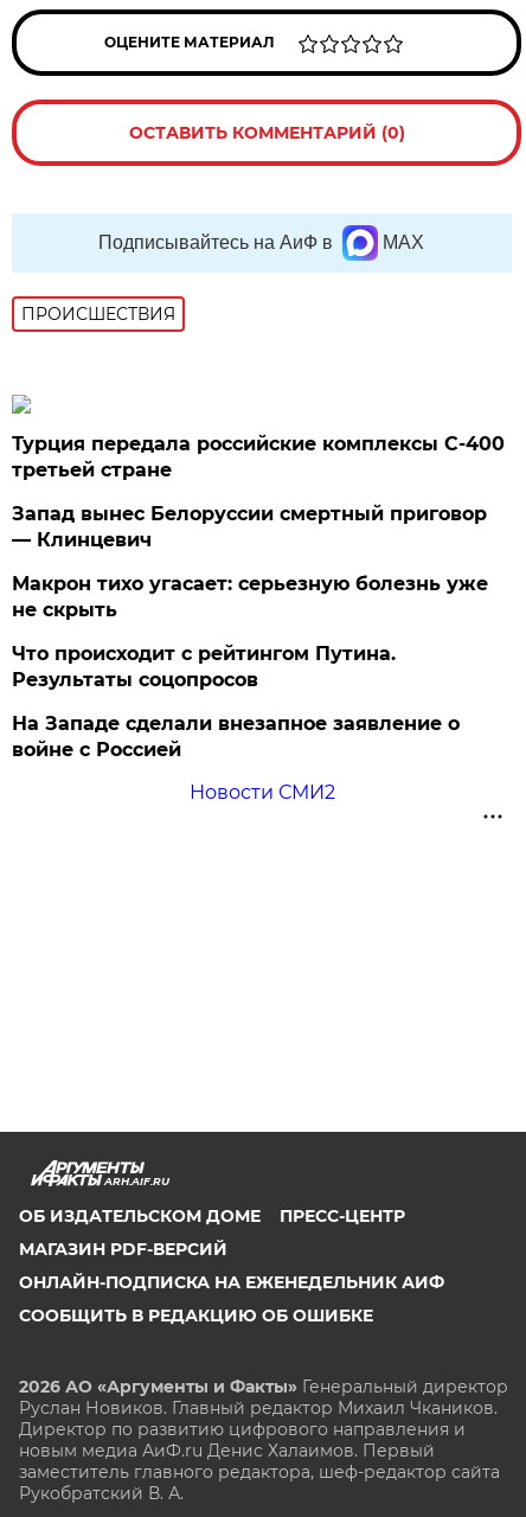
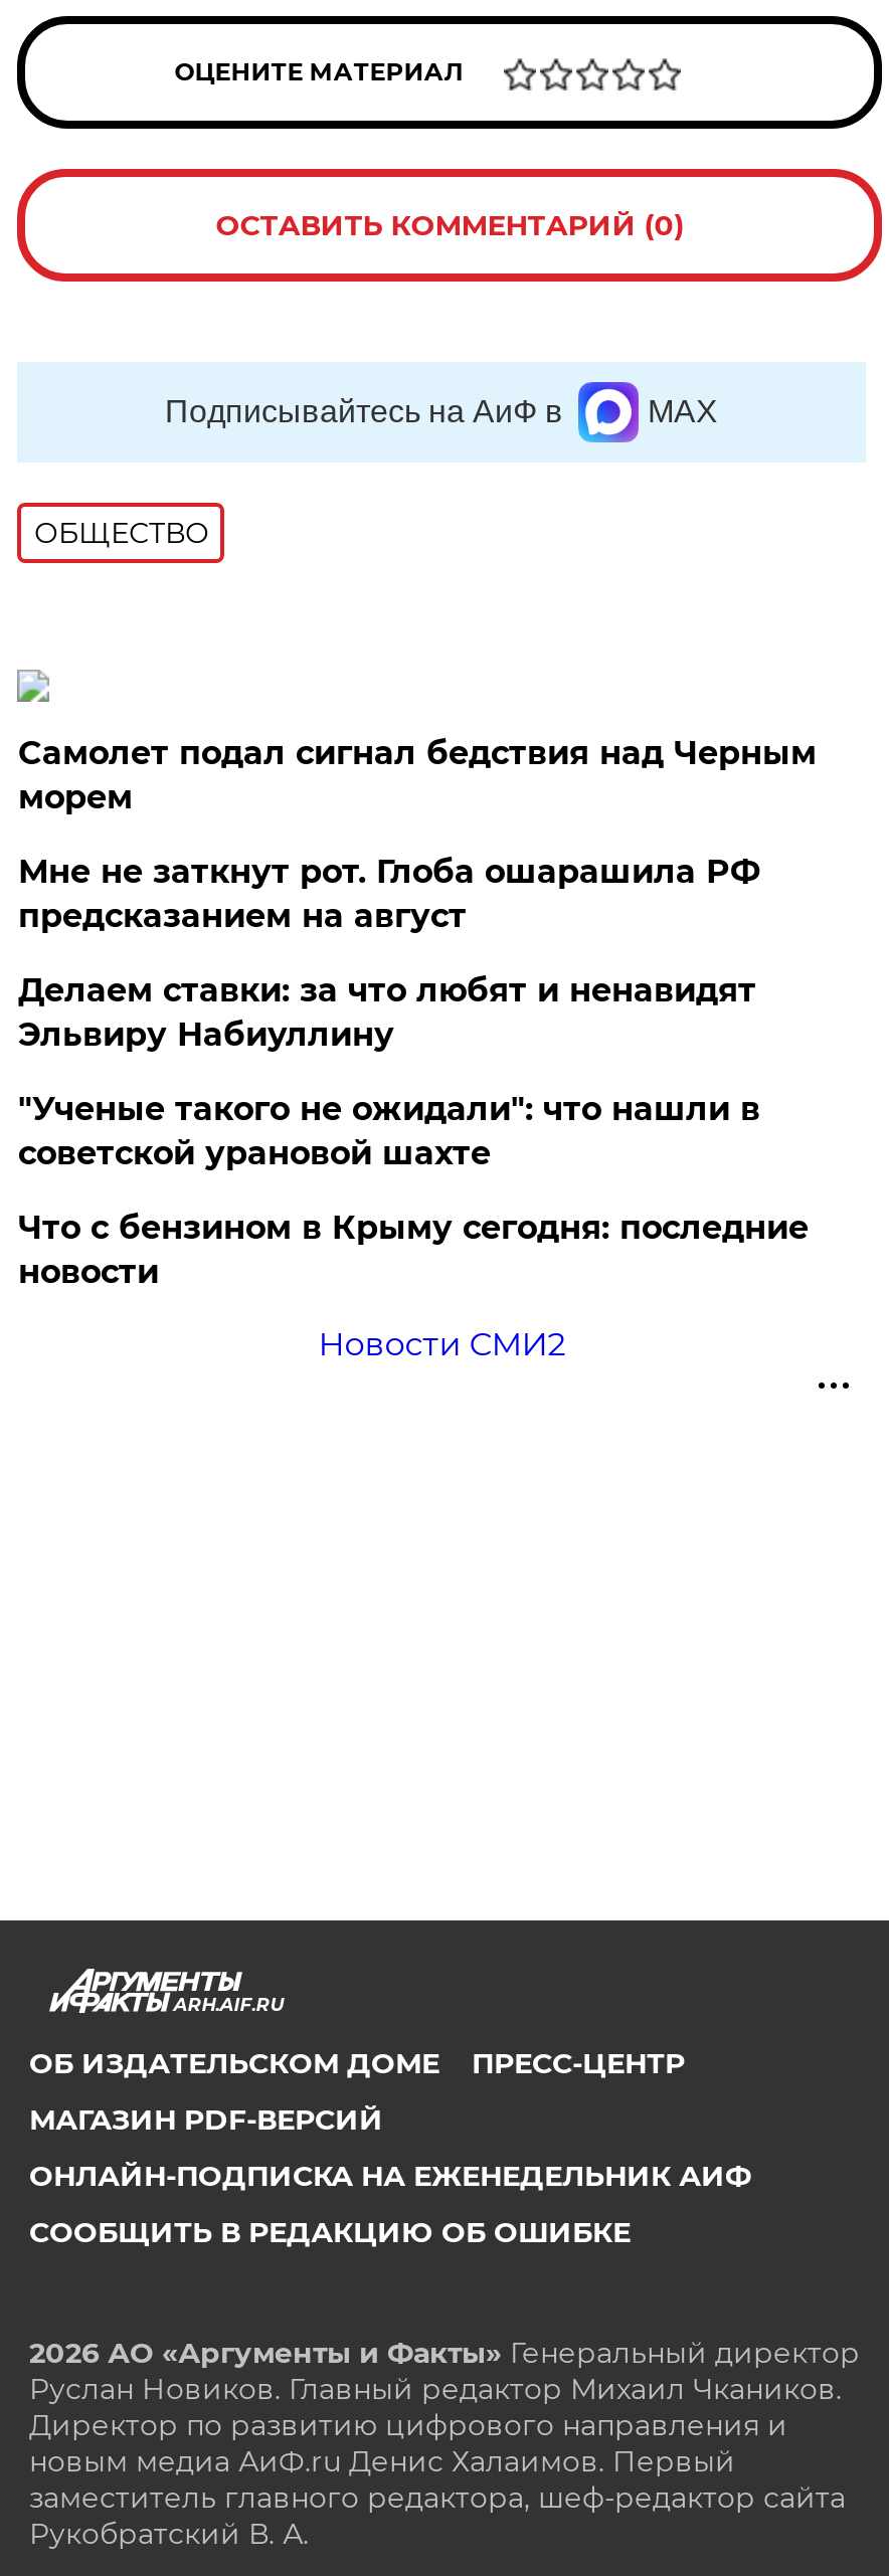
[22,303,176,324] ПРОИСШЕСТВИЯ -> [34,514,209,551] ОБЩЕСТВО
[12,432,505,481] Турция передала российские комплексы С-400 | третьей стране -> [18,734,816,816] Самолет подал сигнал бедствия над Черным | морем
[12,502,487,551] Запад вынес Белоруссии смертный приговор | — Клинцевич -> [18,852,760,935] Мне не заткнут рот. Глоба ошарашила РФ | предсказанием на август
[12,572,489,621] Макрон тихо угасает: серьезную болезнь уже | не скрыть -> [18,971,756,1053] Делаем ставки: за что любят и ненавидят | Эльвиру Набиуллину
[12,642,396,691] Что происходит с рейтингом Путина. | Результаты соцопросов -> [18,1090,760,1172] "Ученые такого не ожидали": что нашли в | советской урановой шахте
[12,712,460,761] На Западе сделали внезапное заявление о | войне с Россией -> [18,1208,808,1291] Что с бензином в Крыму сегодня: последние | новости

